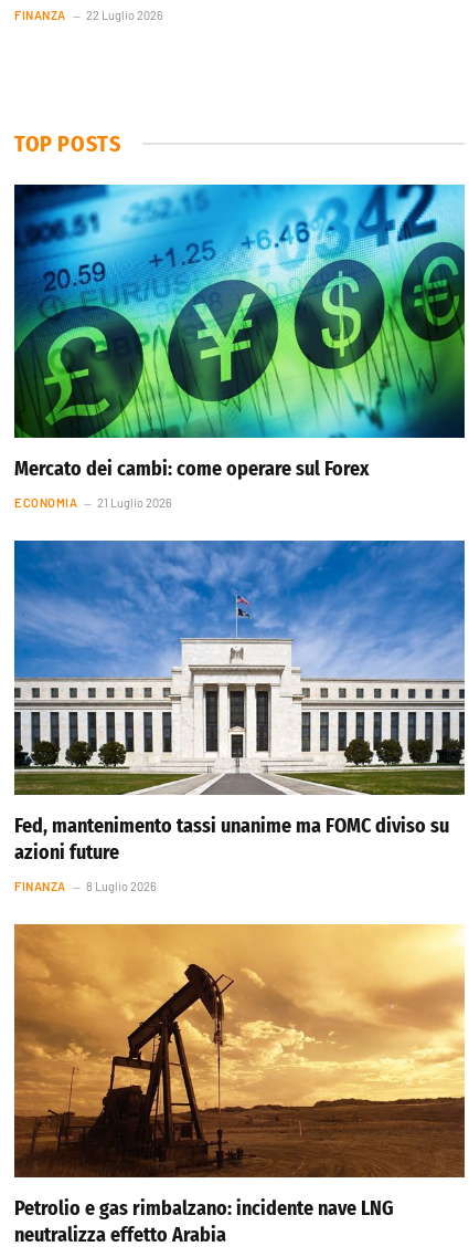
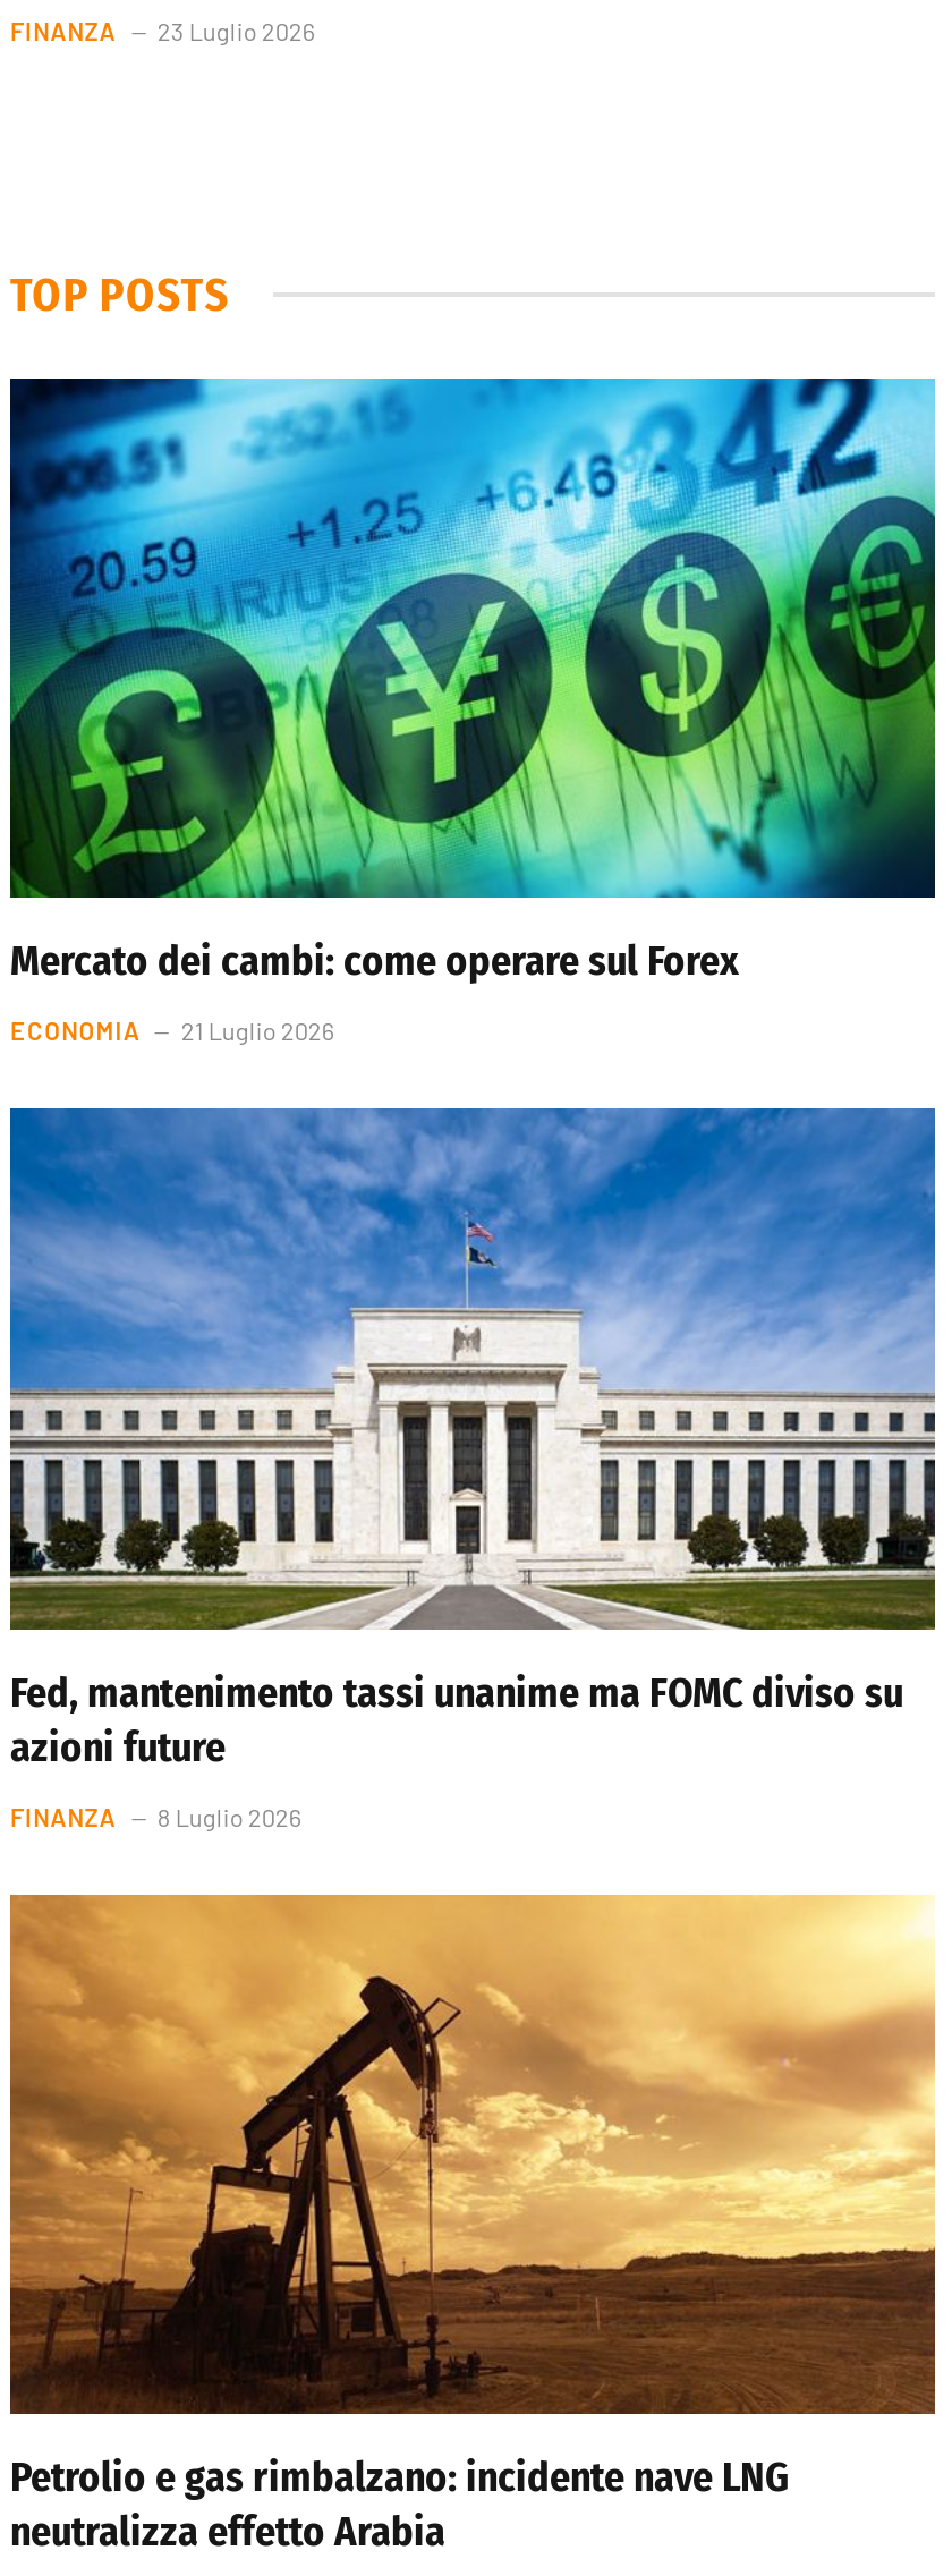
[14,7,163,22] FINANZA 22 Luglio 2026 -> [10,15,316,44] FINANZA 23 Luglio 2026

